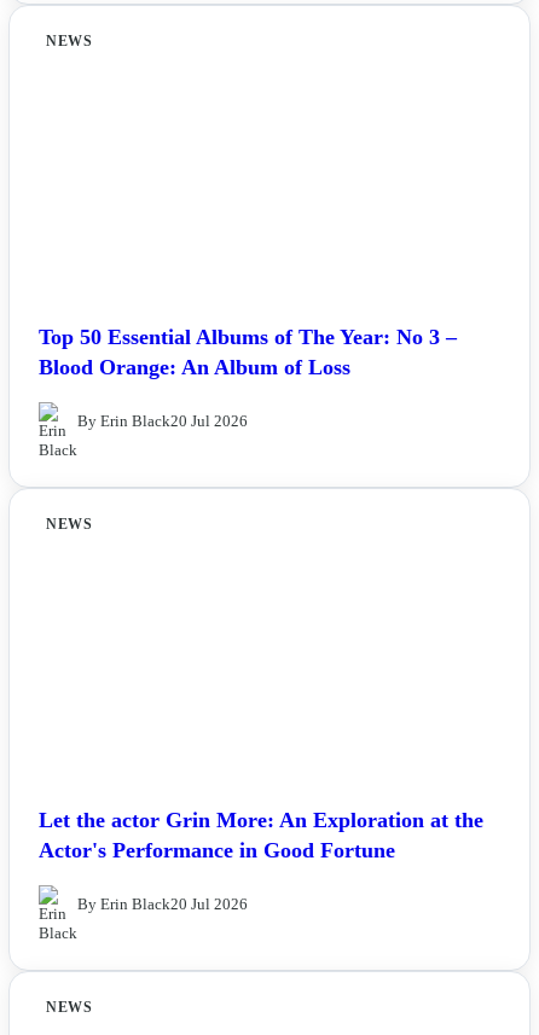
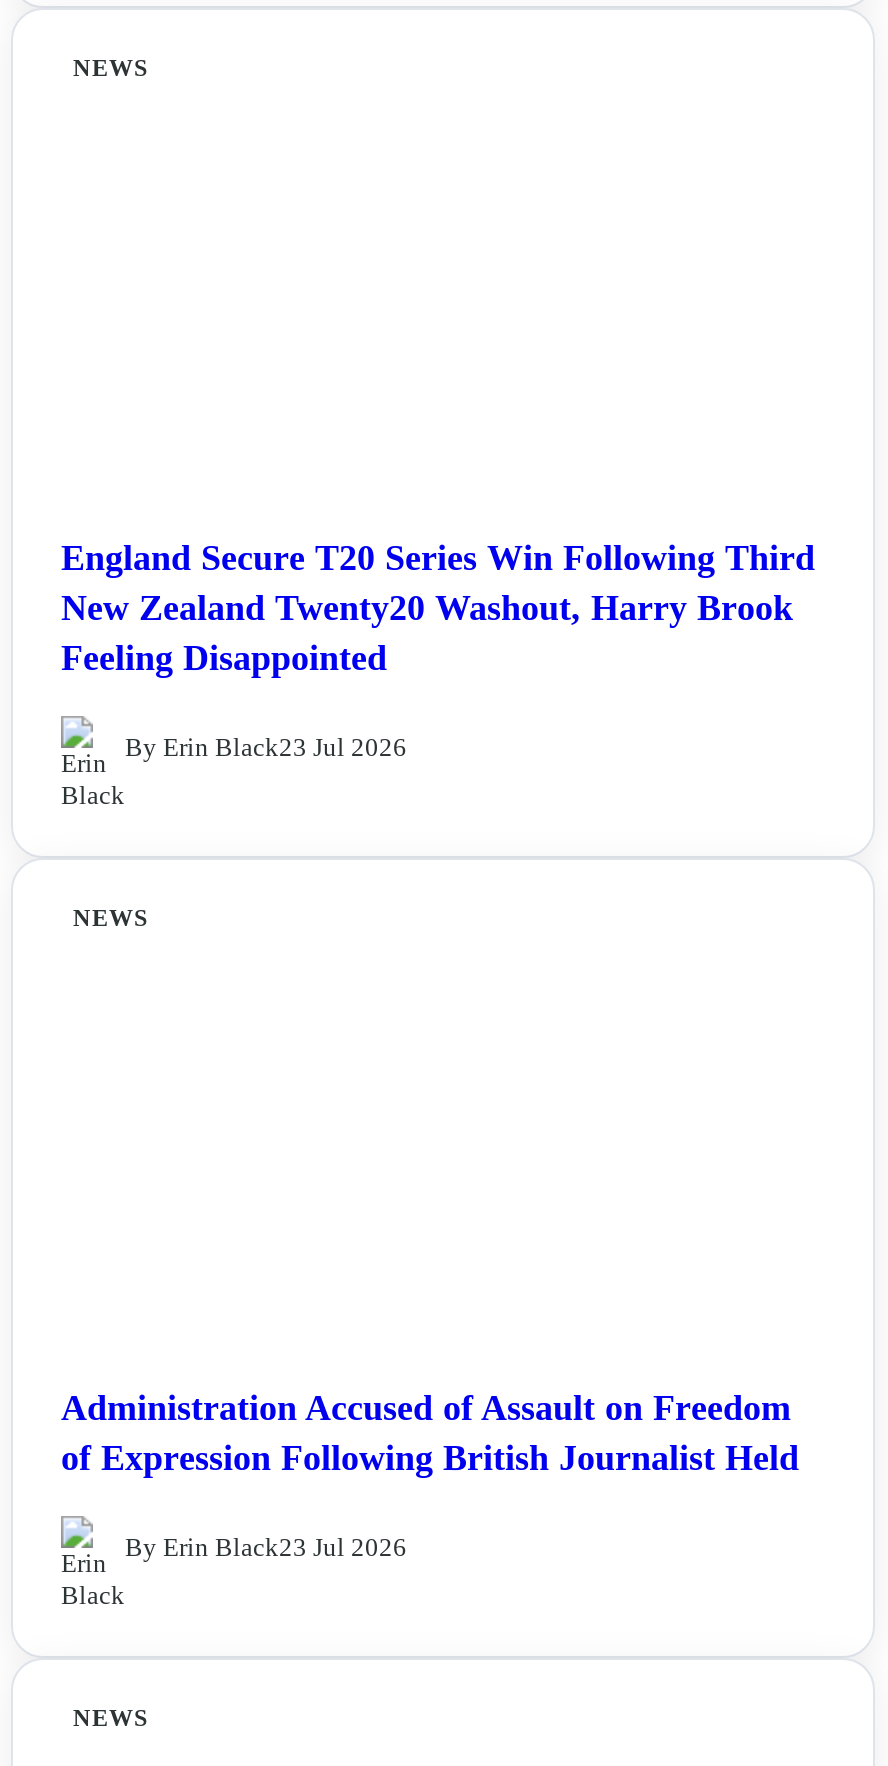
[39,325,457,380] Top 50 Essential Albums of The Year: No 3 – | Blood Orange: An Album of Loss -> [61,539,815,679] England Secure T20 Series Win Following Third | New Zealand Twenty20 Washout, Harry Brook | Feeling Disappointed
[77,412,248,431] By Erin Black20 Jul 2026 -> [125,733,407,763] By Erin Black23 Jul 2026
[39,809,483,863] Let the actor Grin More: An Exploration at the | Actor's Performance in Good Fortune -> [61,1389,799,1479] Administration Accused of Assault on Freedom | of Expression Following British Journalist Held
[77,896,248,914] By Erin Black20 Jul 2026 -> [125,1533,407,1563] By Erin Black23 Jul 2026

